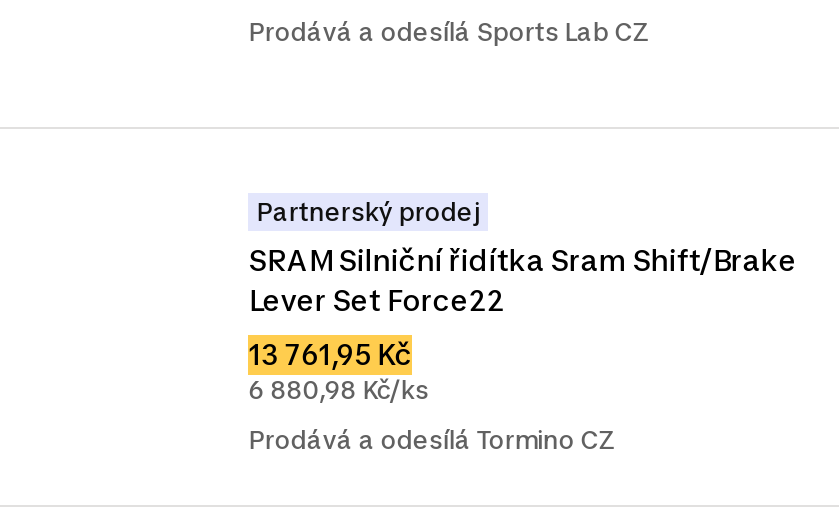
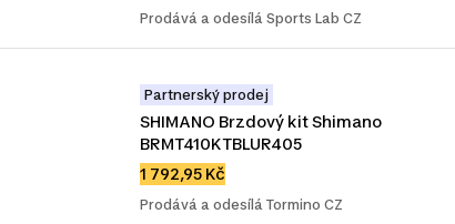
[249,243,797,317] SRAM Silniční řidítka Sram Shift/Brake | Lever Set Force22 -> [140,112,382,153] SHIMANO Brzdový kit Shimano | BRMT410KTBLUR405
[249,337,429,405] 13 761,95 Kč | 6 880,98 Kč/ks -> [140,164,226,183] 1 792,95 Kč

